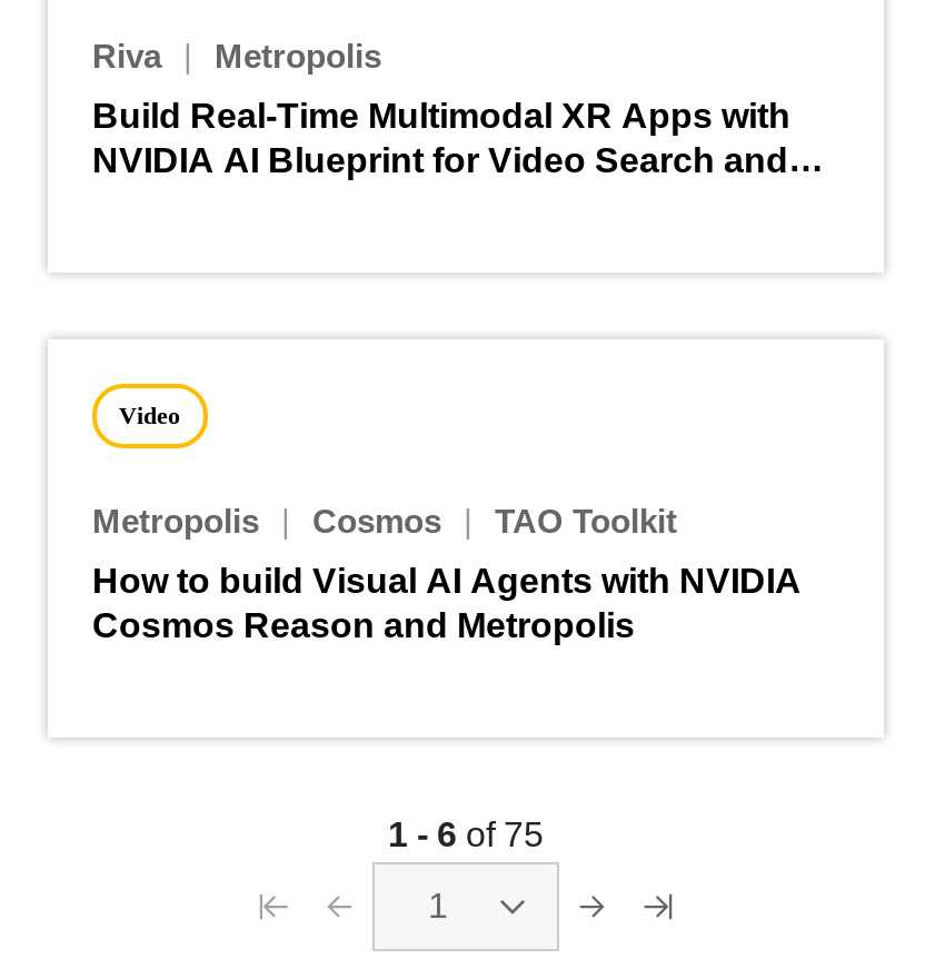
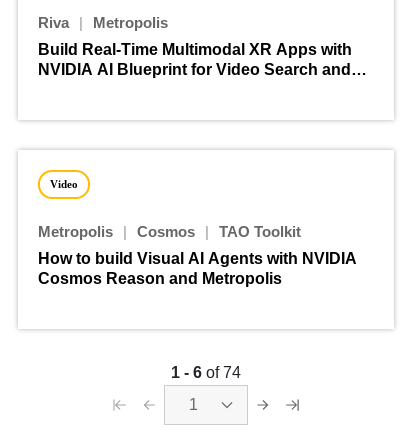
[388,815,544,853] 1 - 6 of 75 -> [171,364,241,381] 1 - 6 of 74

